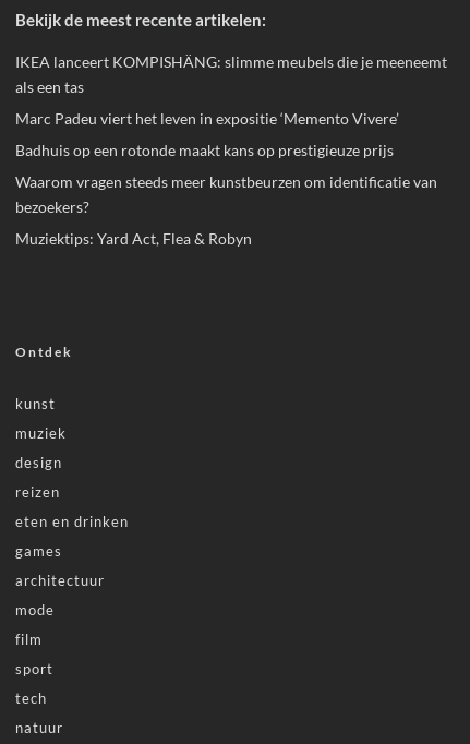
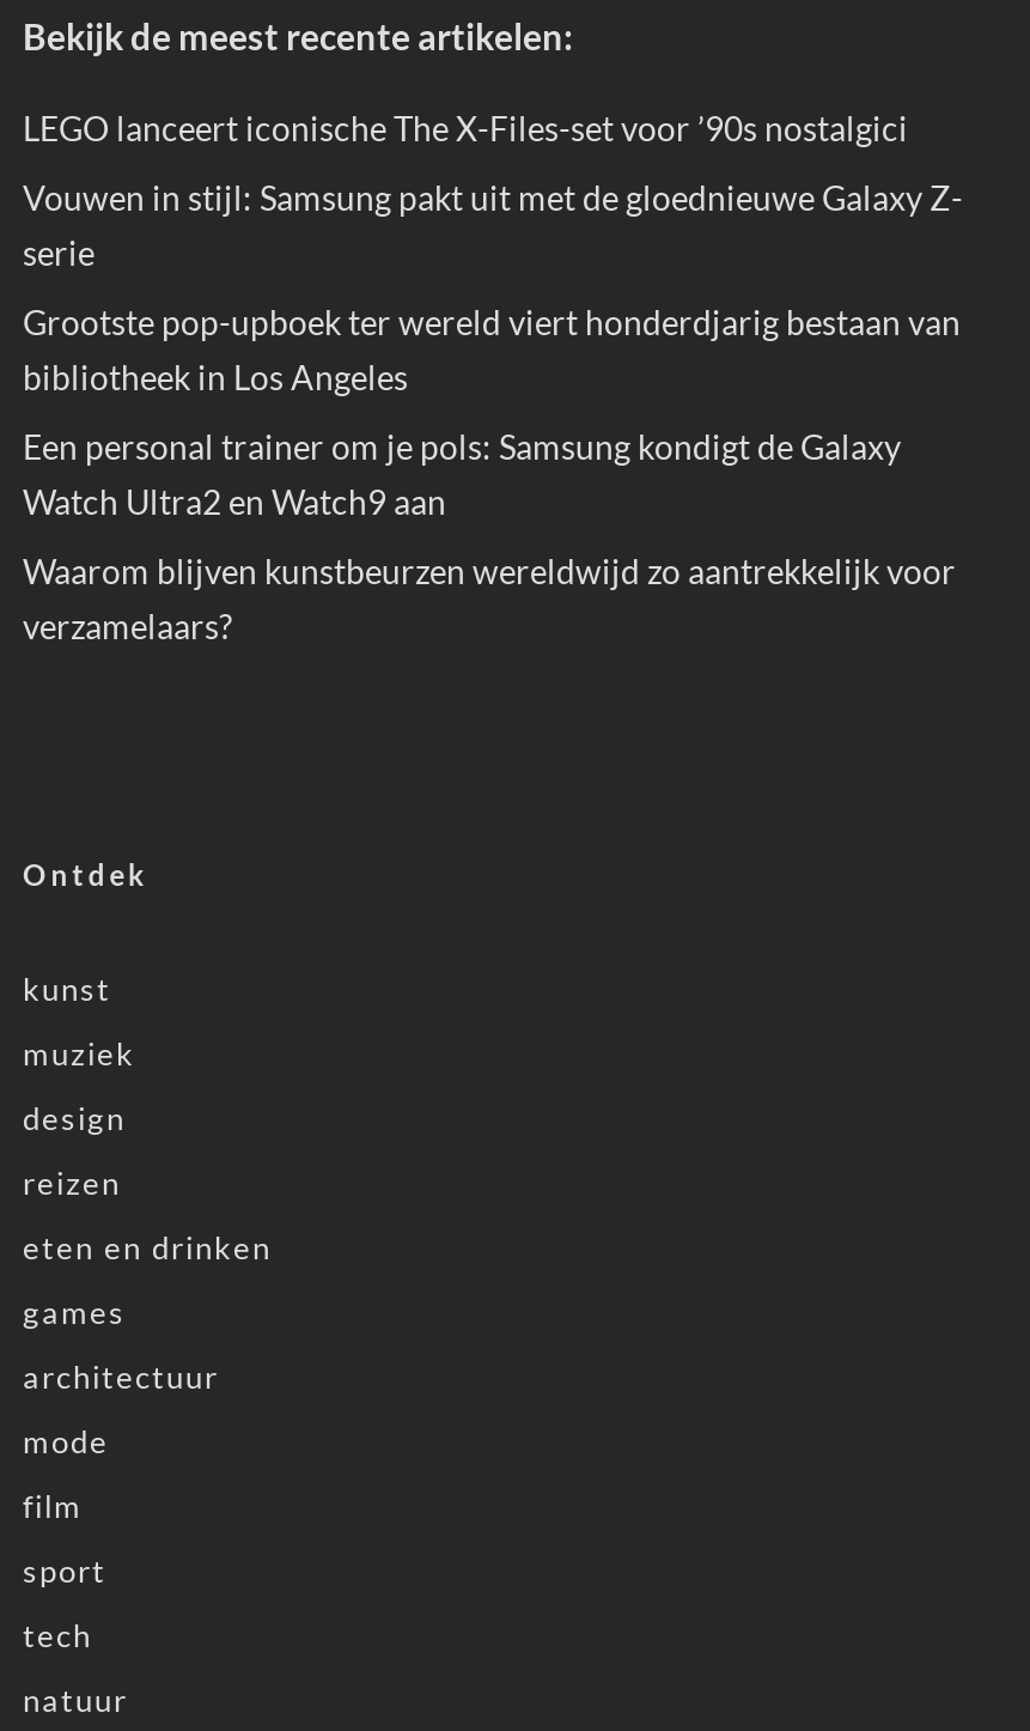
[15,52,447,96] IKEA lanceert KOMPISHÄNG: slimme meubels die je meeneemt | als een tas -> [23,107,908,148] LEGO lanceert iconische The X-Files-set voor ’90s nostalgici
[15,109,399,128] Marc Padeu viert het leven in expositie ‘Memento Vivere’ -> [23,177,963,273] Vouwen in stijl: Samsung pakt uit met de gloednieuwe Galaxy Z- | serie
[15,141,394,159] Badhuis op een rotonde maakt kans op prestigieuze prijs -> [23,301,961,397] Grootste pop-upboek ter wereld viert honderdjarig bestaan van | bibliotheek in Los Angeles
[15,172,437,216] Waarom vragen steeds meer kunstbeurzen om identificatie van | bezoekers? -> [23,426,901,522] Een personal trainer om je pols: Samsung kondigt de Galaxy | Watch Ultra2 en Watch9 aan
[15,229,252,248] Muziektips: Yard Act, Flea & Robyn -> [23,550,956,646] Waarom blijven kunstbeurzen wereldwijd zo aantrekkelijk voor | verzamelaars?

